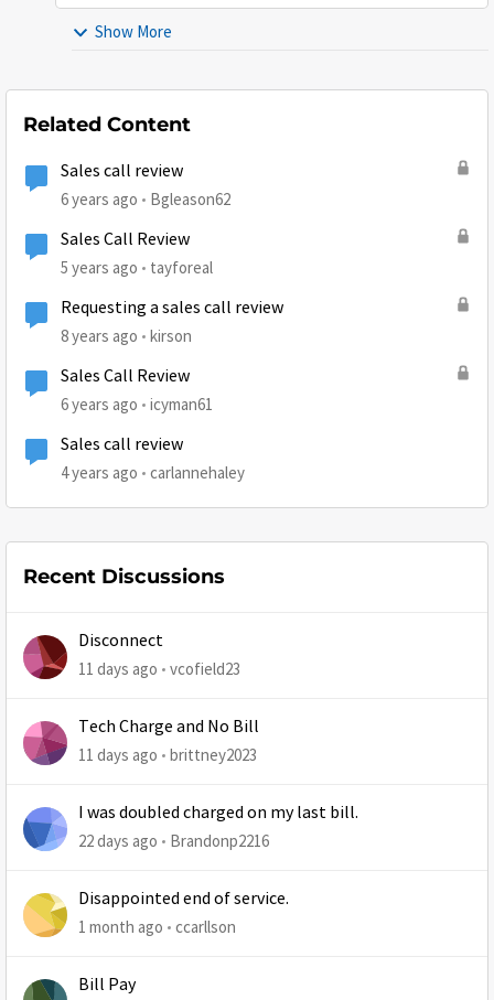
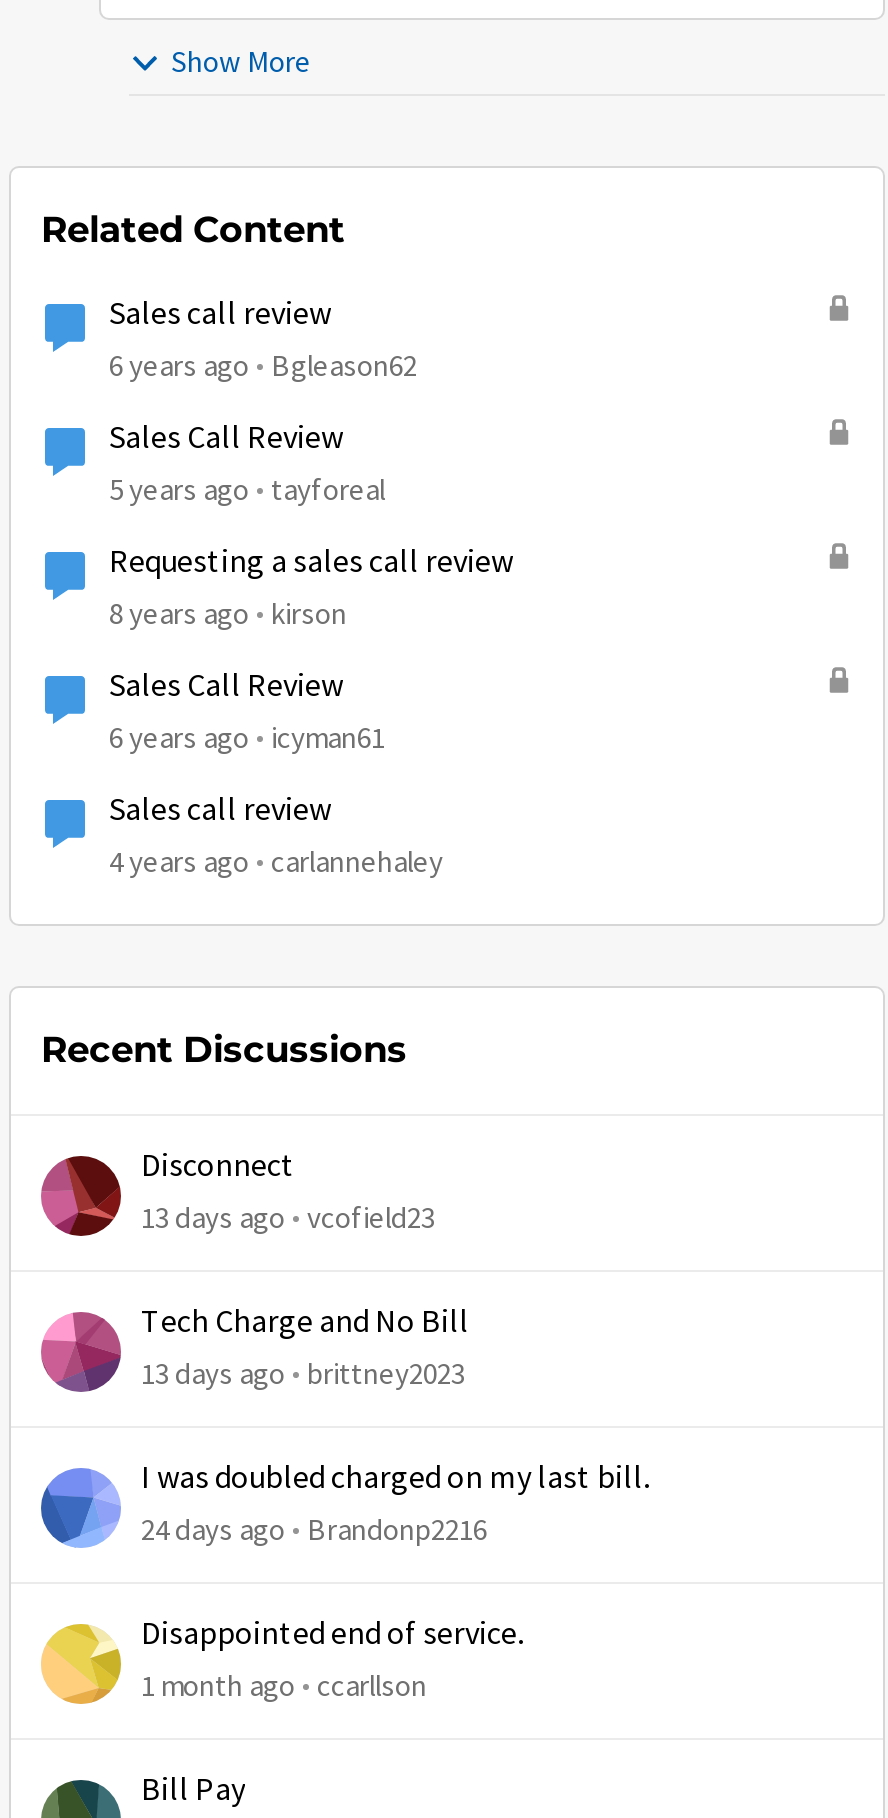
[78,658,240,679] 11 days ago vcofield23 -> [141,1198,435,1236] 13 days ago vcofield23
[78,744,257,765] 11 days ago brittney2023 -> [141,1354,465,1392] 13 days ago brittney2023
[78,830,269,851] 22 days ago Brandonp2216 -> [141,1510,487,1548] 24 days ago Brandonp2216

